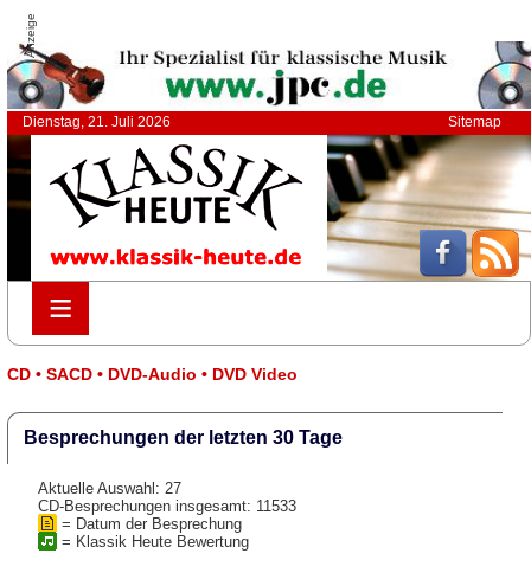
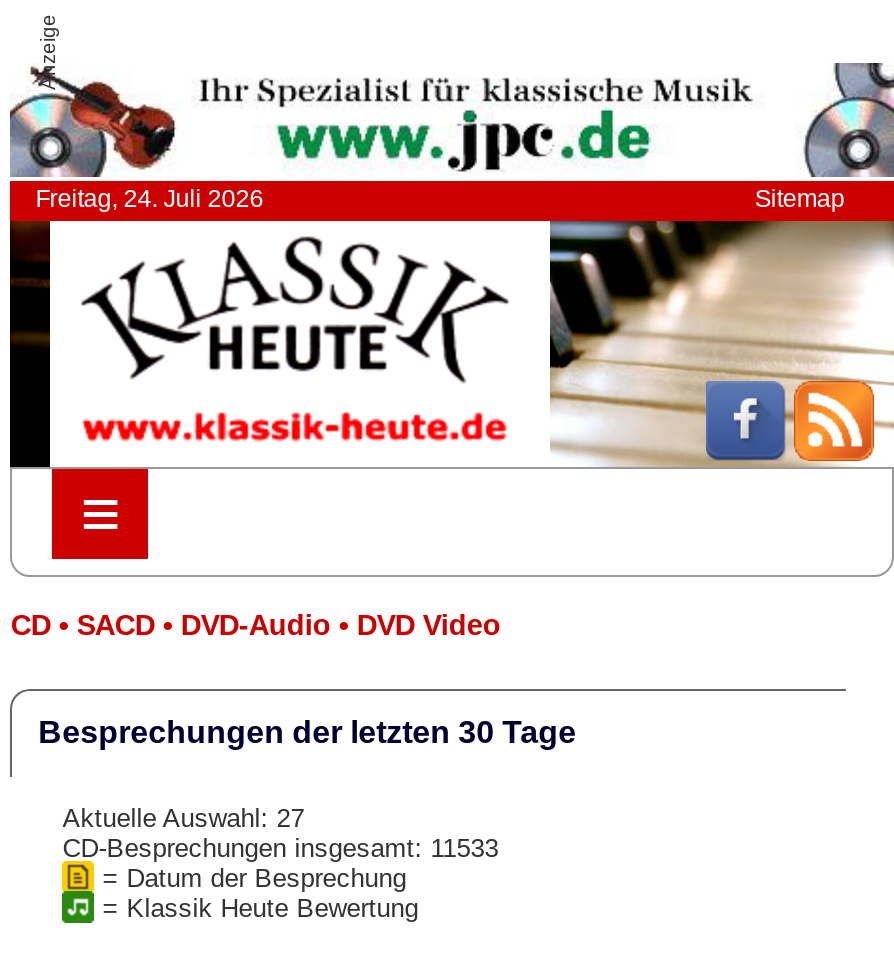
[22,114,170,130] Dienstag, 21. Juli 2026 -> [35,185,263,213] Freitag, 24. Juli 2026

